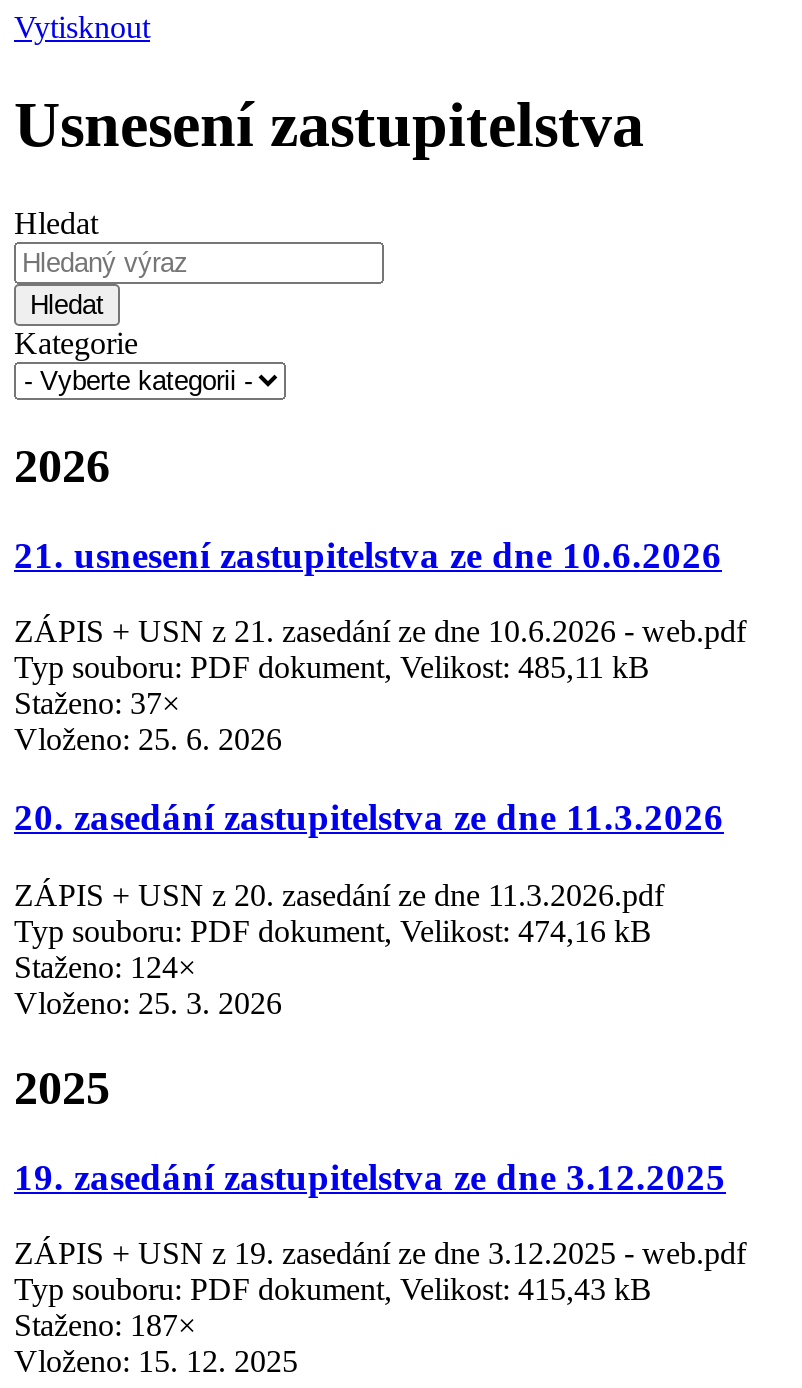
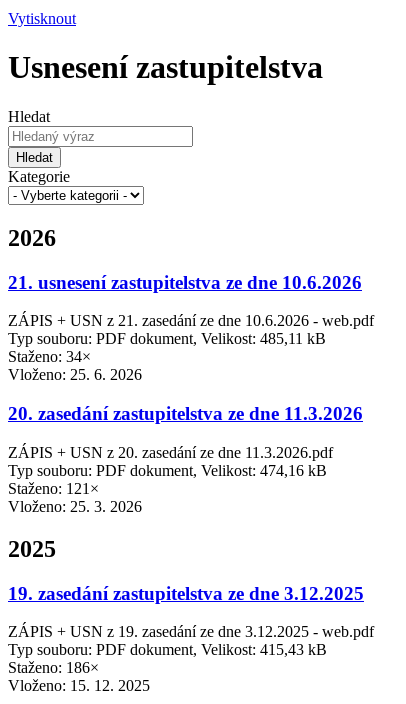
[14,687,180,721] Staženo: 37× -> [8,348,91,365] Staženo: 34×
[14,950,196,984] Staženo: 124× -> [8,480,99,497] Staženo: 121×
[14,1309,196,1343] Staženo: 187× -> [8,659,99,676] Staženo: 186×

